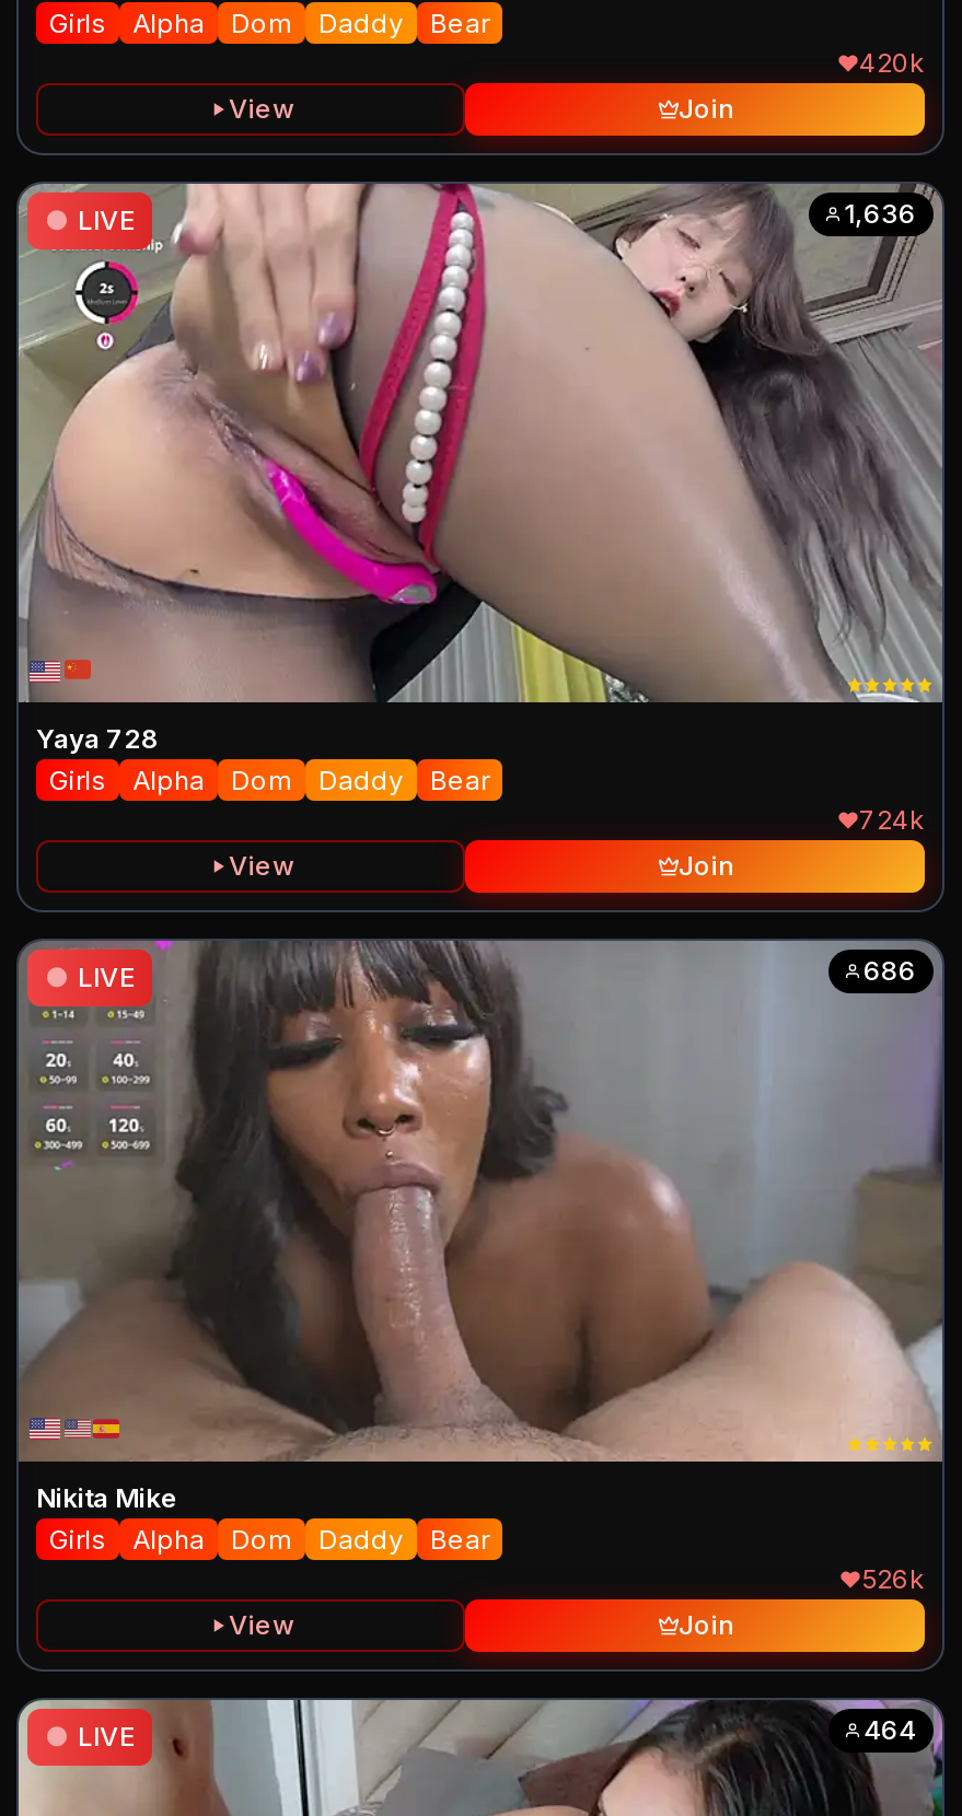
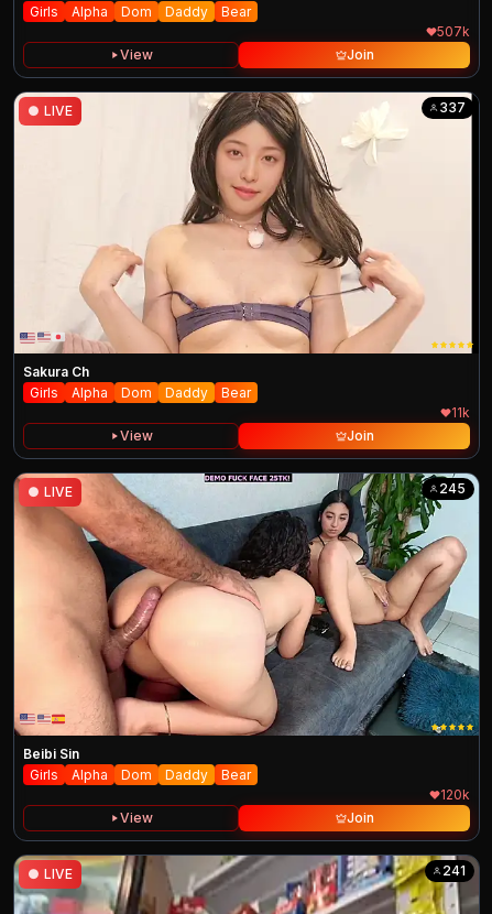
[859,46,925,78] 420k -> [437,23,470,39] 507k
[16,182,944,705] [image] | 1,636 -> [14,91,479,355] [image] | 337
[36,722,159,755] Yaya 728 -> [23,364,89,380] Sakura Ch
[859,803,925,836] 724k -> [451,404,470,421] 11k
[16,939,944,1464] [image] | 686 -> [14,472,480,736] [image] | 245
[36,1480,178,1513] Nikita Mike -> [23,745,79,761] Beibi Sin
[861,1561,925,1594] 526k -> [440,786,470,802] 120k
[864,1712,916,1745] 464 -> [442,862,466,878] 241

